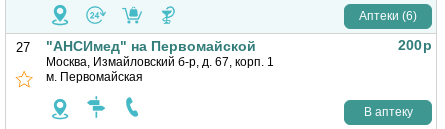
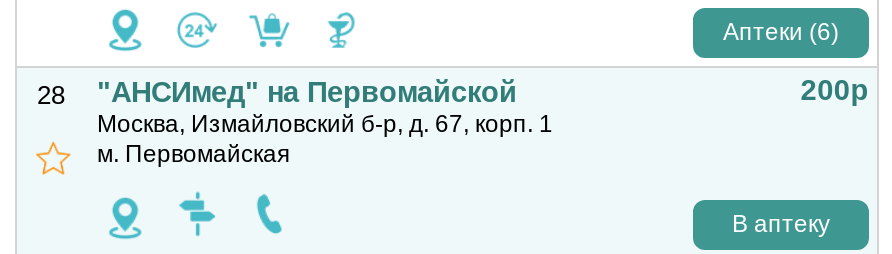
[16,38,256,55] 27 "АНСИмед" на Первомайской -> [37,76,517,110] 28 "АНСИмед" на Первомайской

